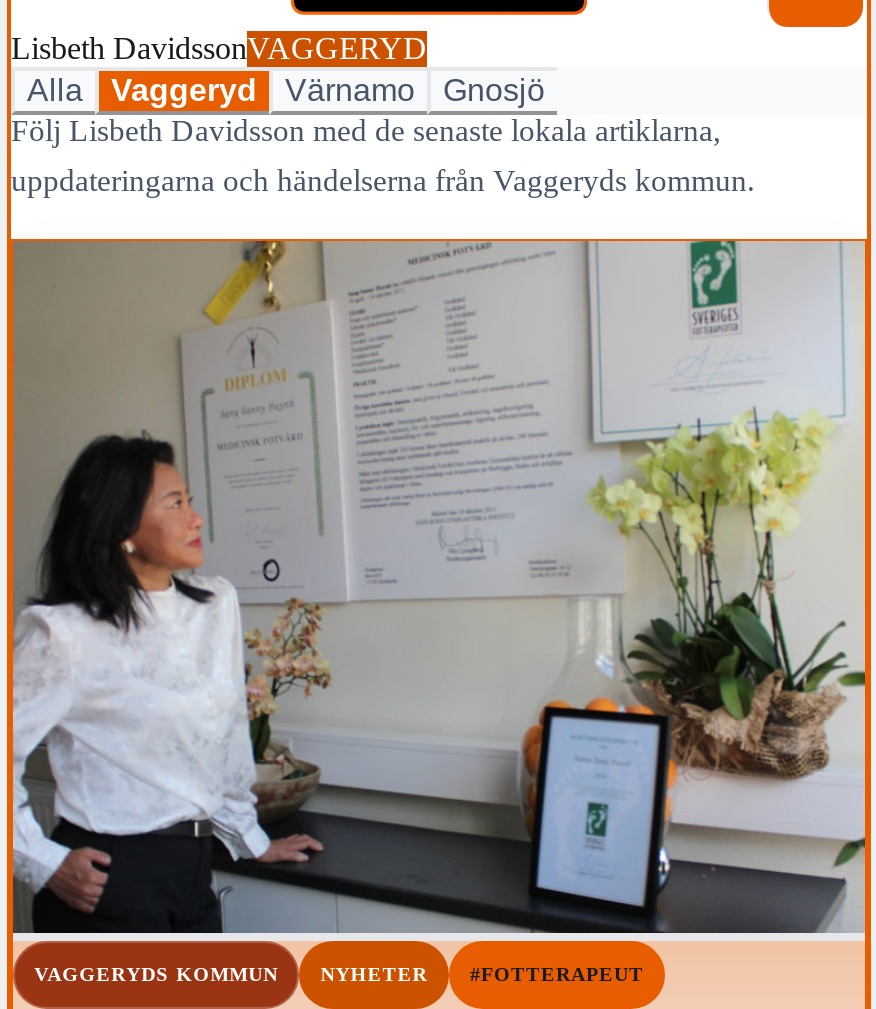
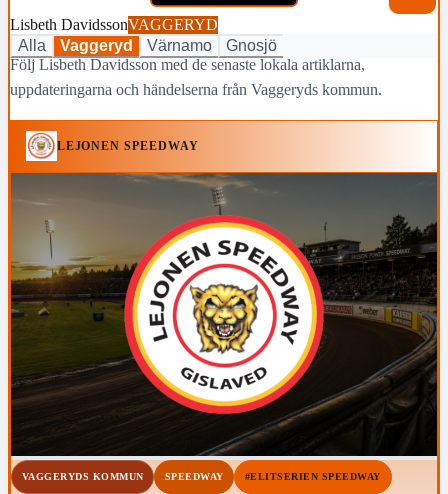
none -> [57,139,199,153] LEJONEN SPEEDWAY
[11,238,867,985] [image] | NYHETER | #FOTTERAPEUT -> [10,120,438,482] [image] | SPEEDWAY | #ELITSERIEN SPEEDWAY

